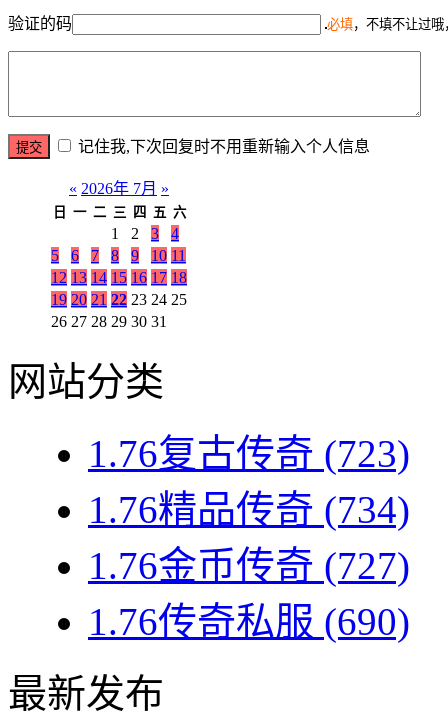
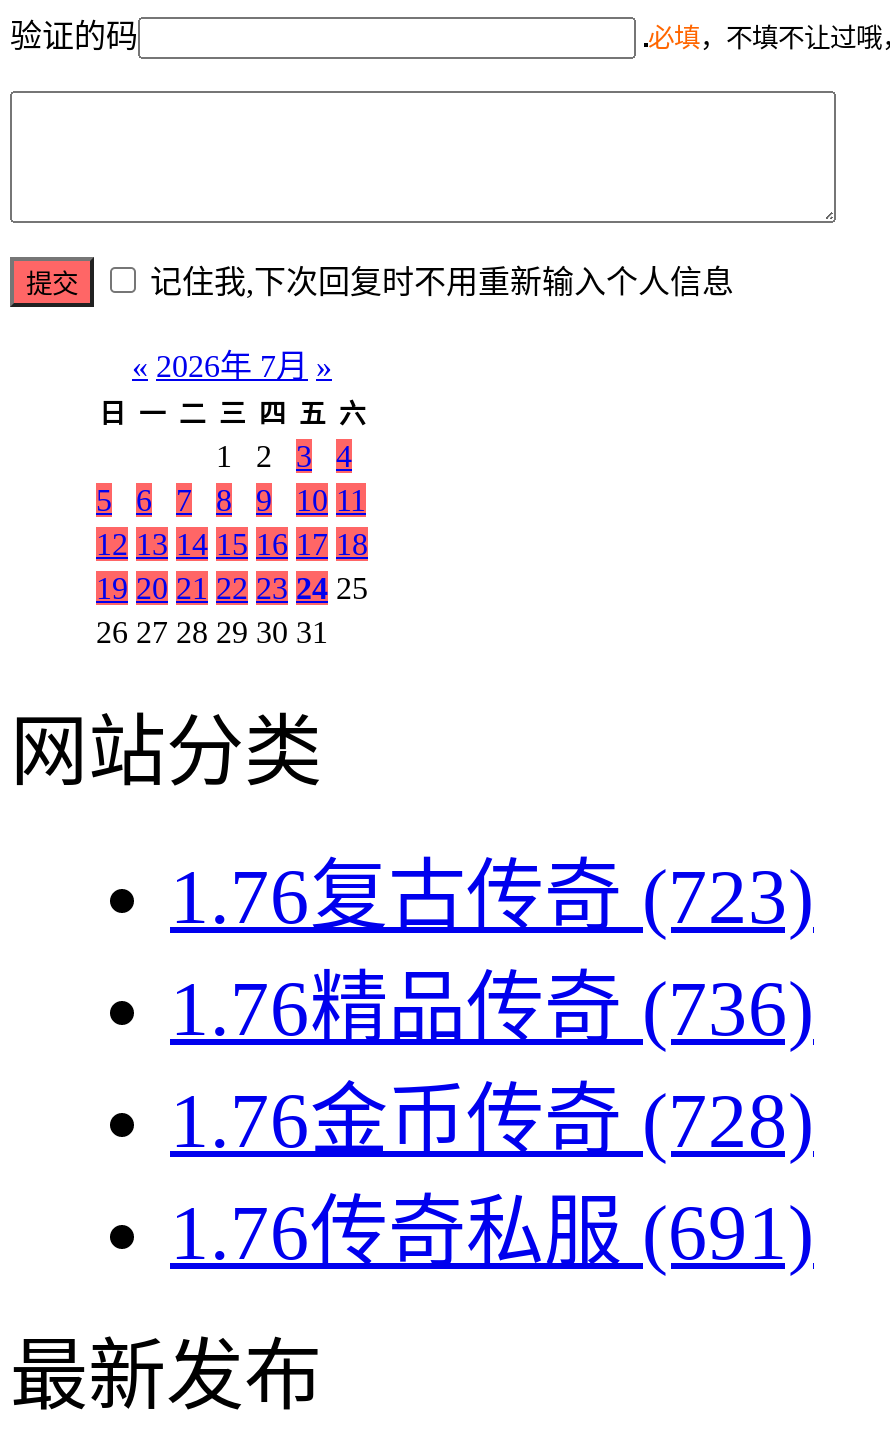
[88,488,410,531] 1.76精品传奇(734) -> [170,966,814,1052] 1.76精品传奇(736)
[88,544,410,587] 1.76金币传奇(727) -> [170,1078,814,1164] 1.76金币传奇(728)
[88,600,410,643] 1.76传奇私服(690) -> [170,1190,814,1276] 1.76传奇私服(691)

